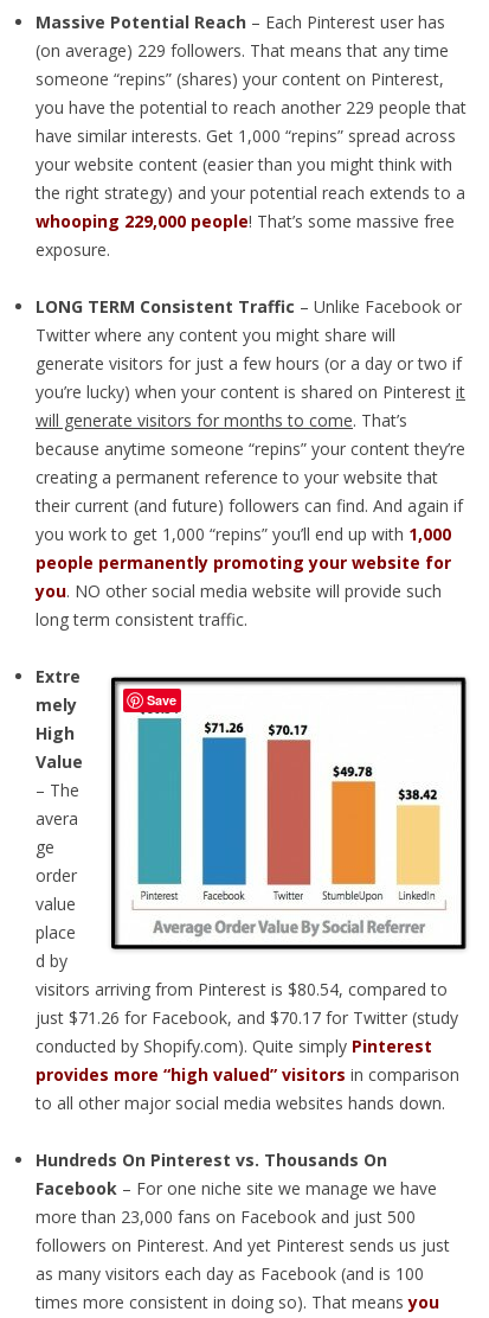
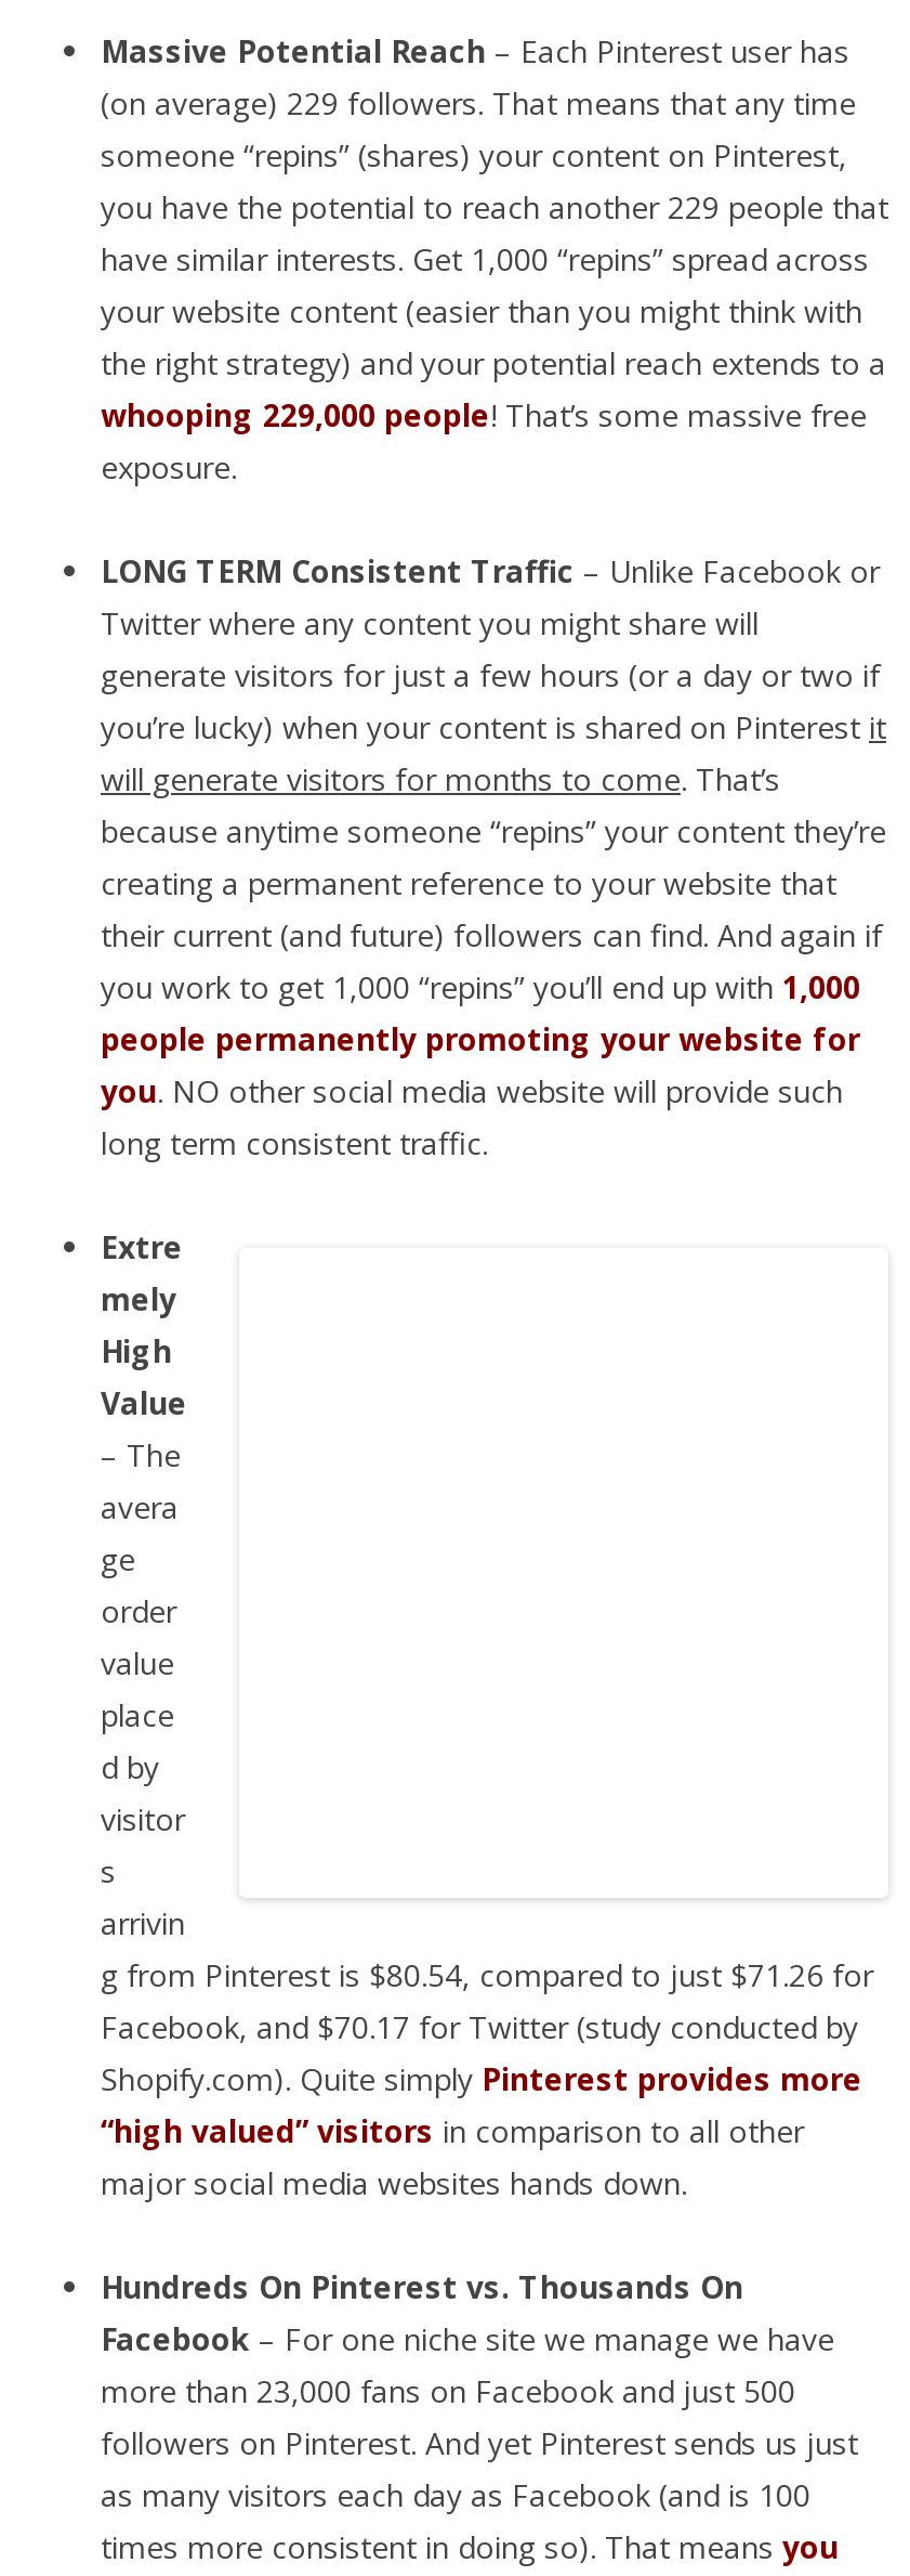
[110,676,468,952] [image] | Save -> none

